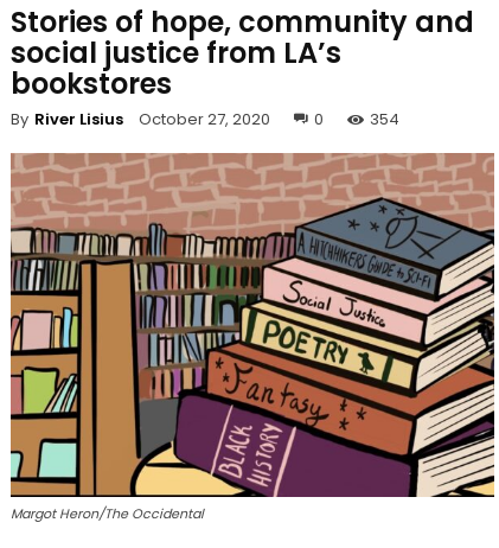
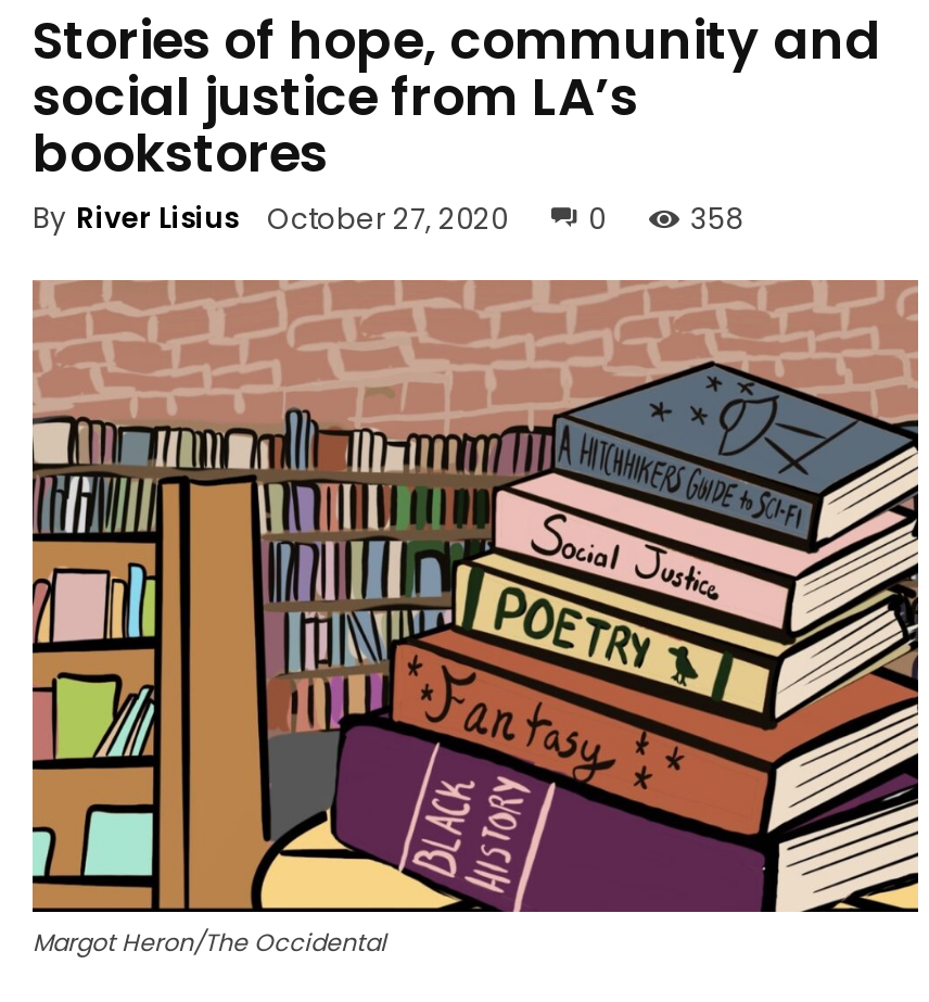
[370,108,399,131] 354 -> [690,198,742,239] 358

